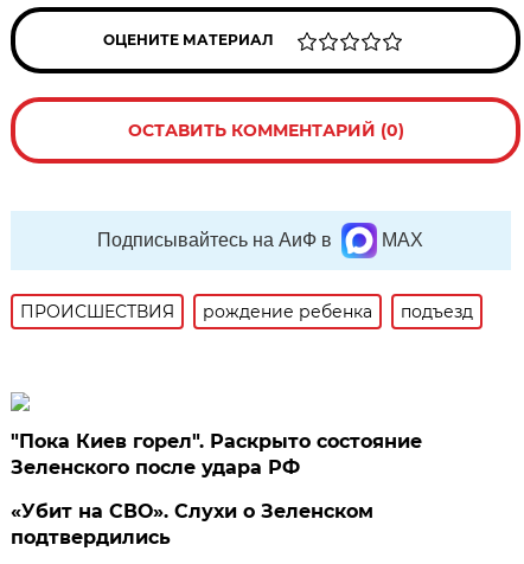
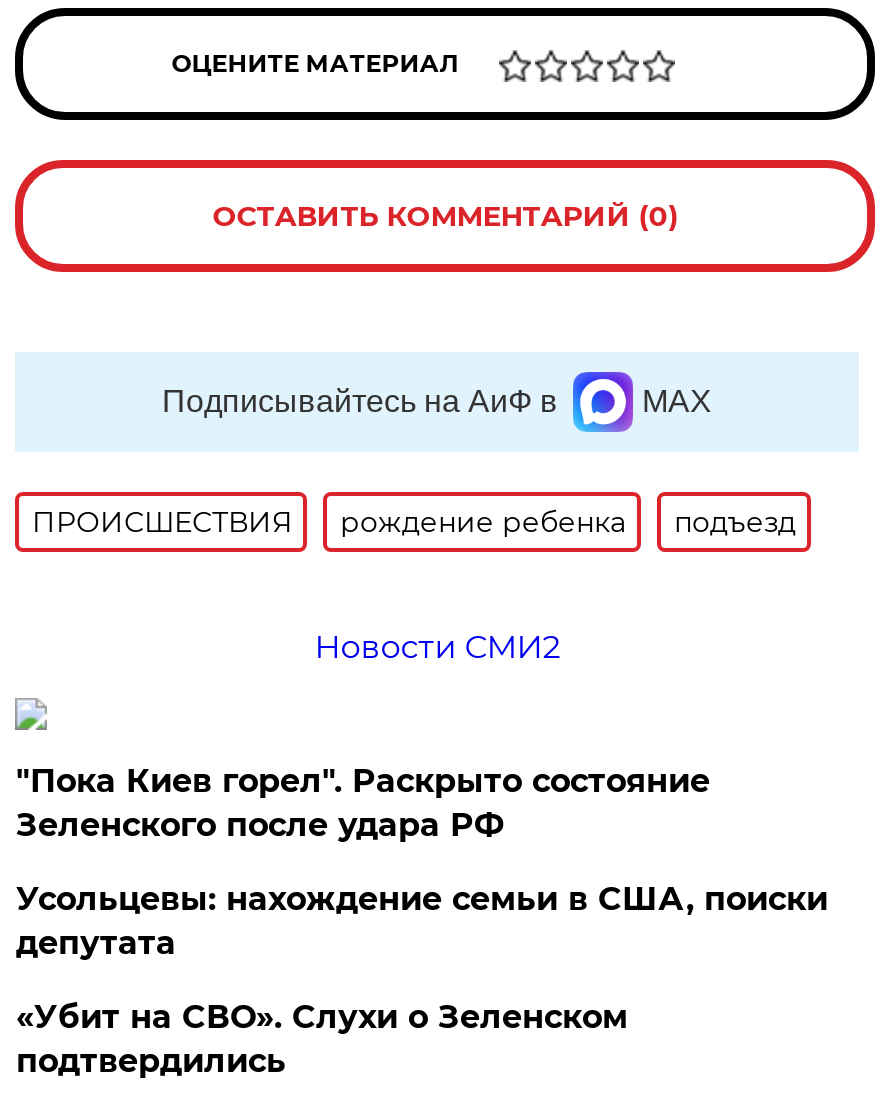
none -> [314,628,560,666] Новости СМИ2
none -> [16,880,828,962] Усольцевы: нахождение семьи в США, поиски | депутата

